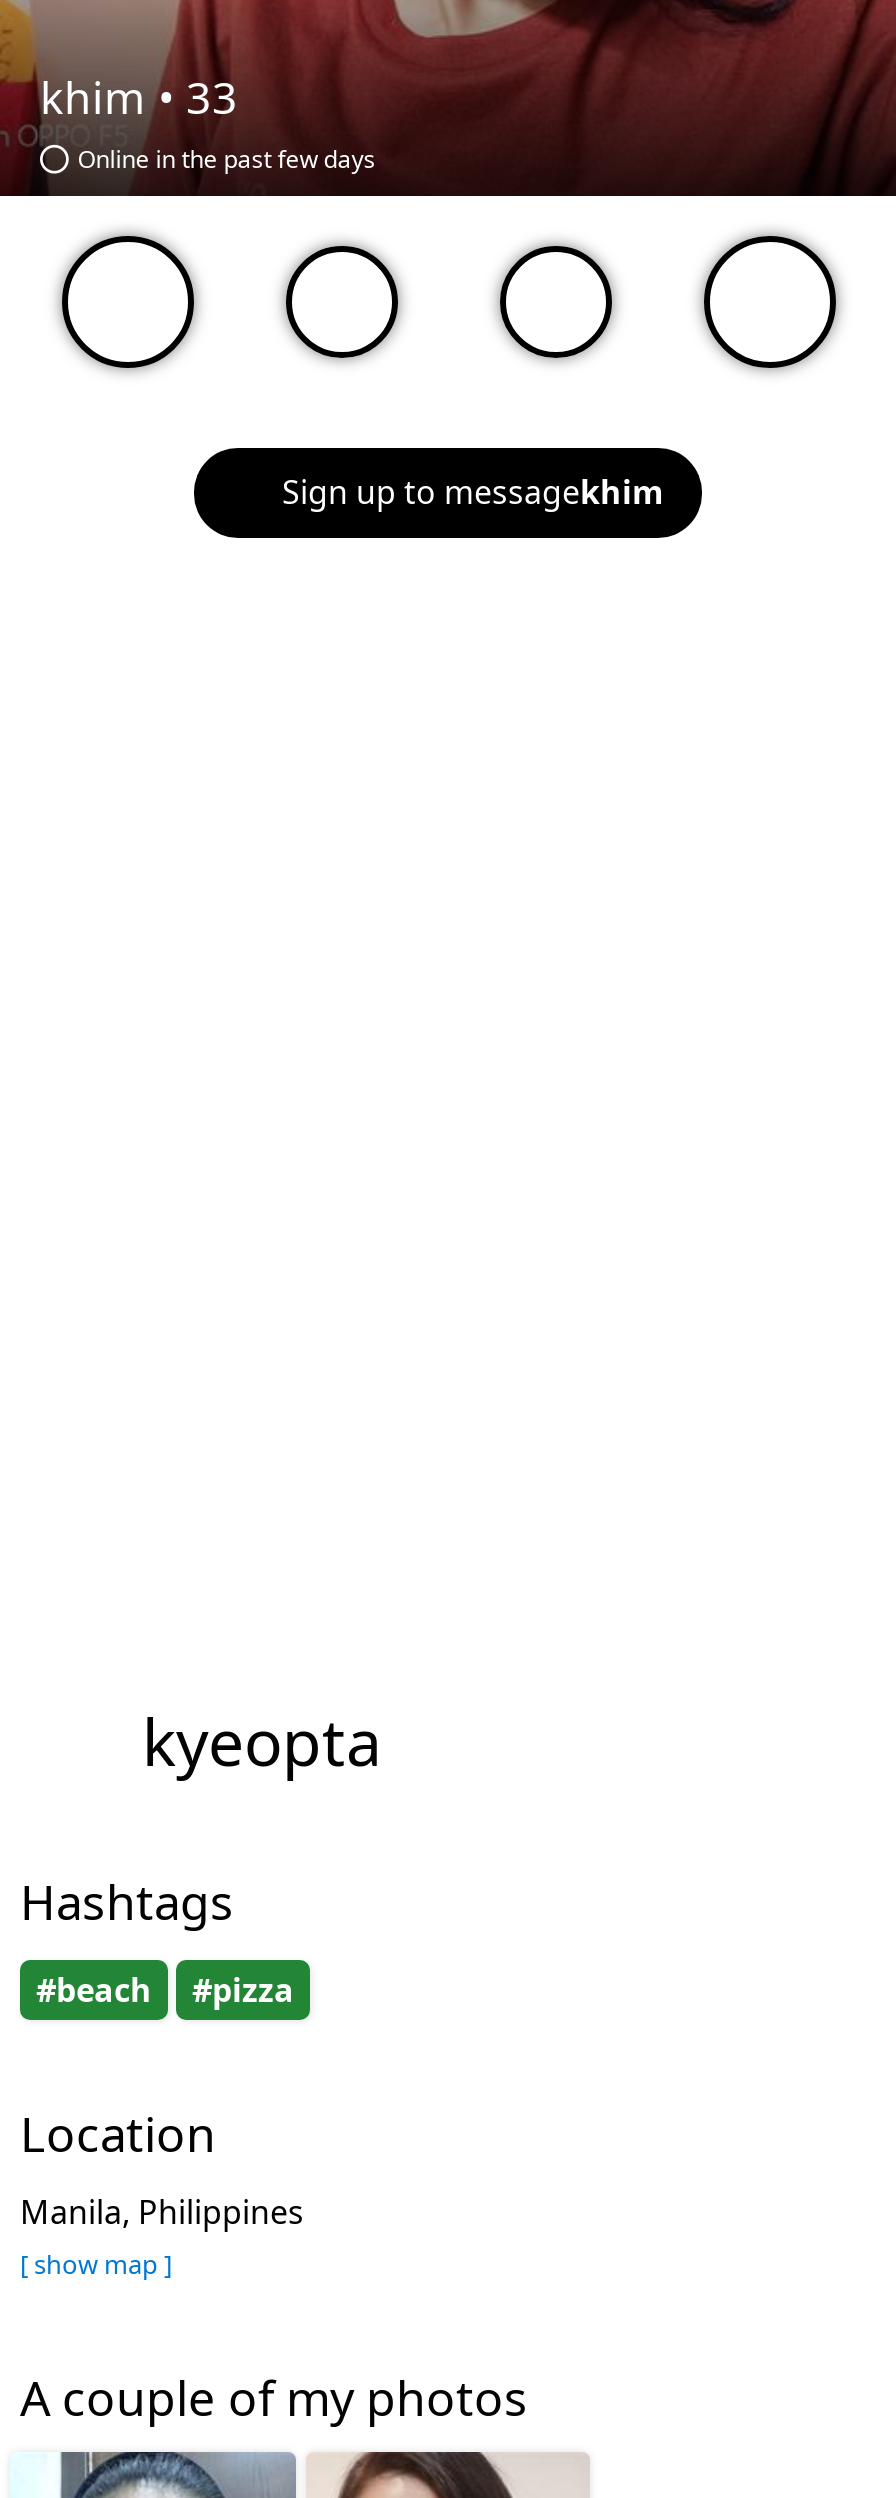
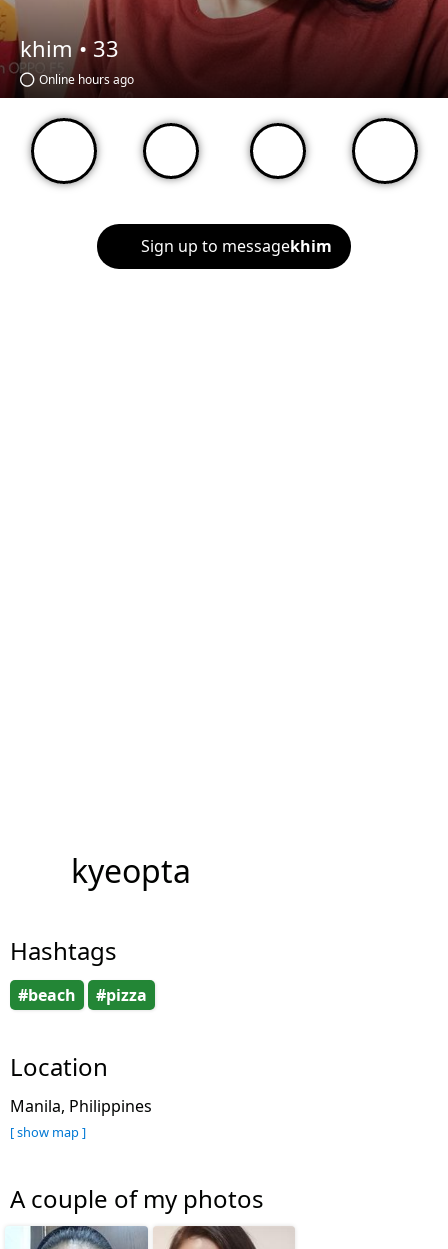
[78,142,376,176] Online in the past few days -> [39,71,134,88] Online hours ago

